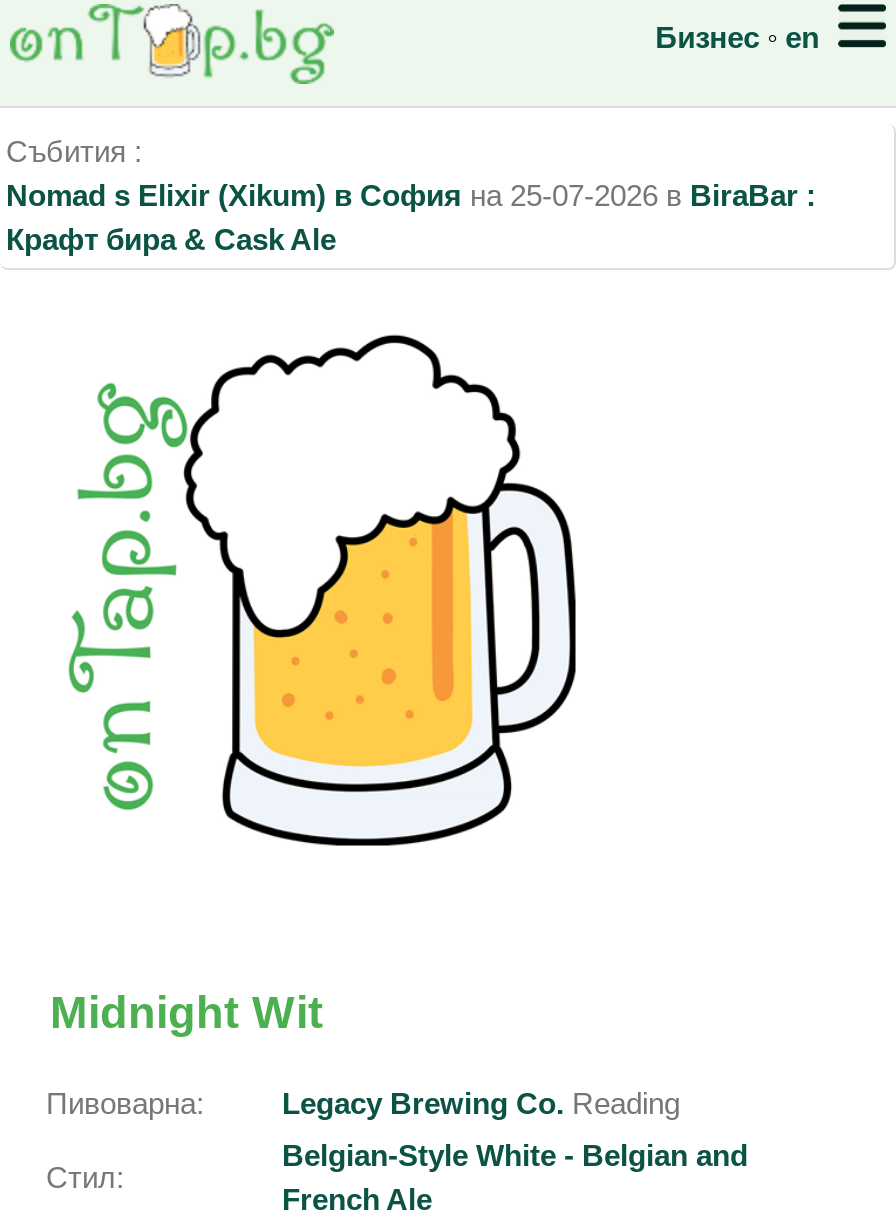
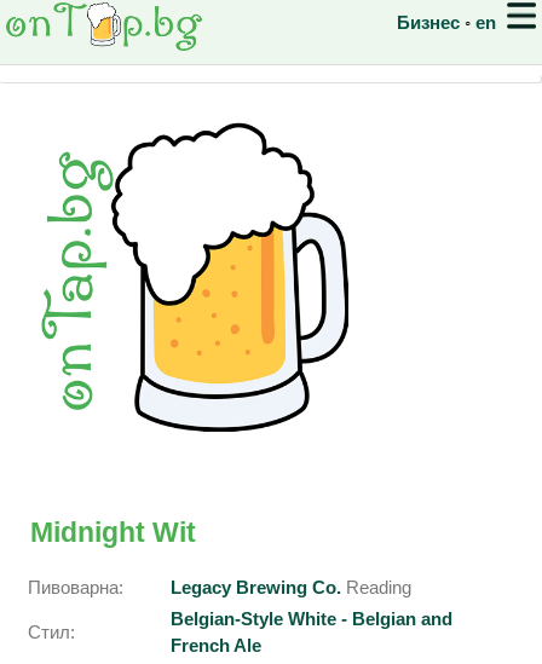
[6,134,816,256] Събития : | Nomad s Elixir (Xikum) в София на 25-07-2026 в BiraBar : | Крафт бира & Cask Ale -> none

